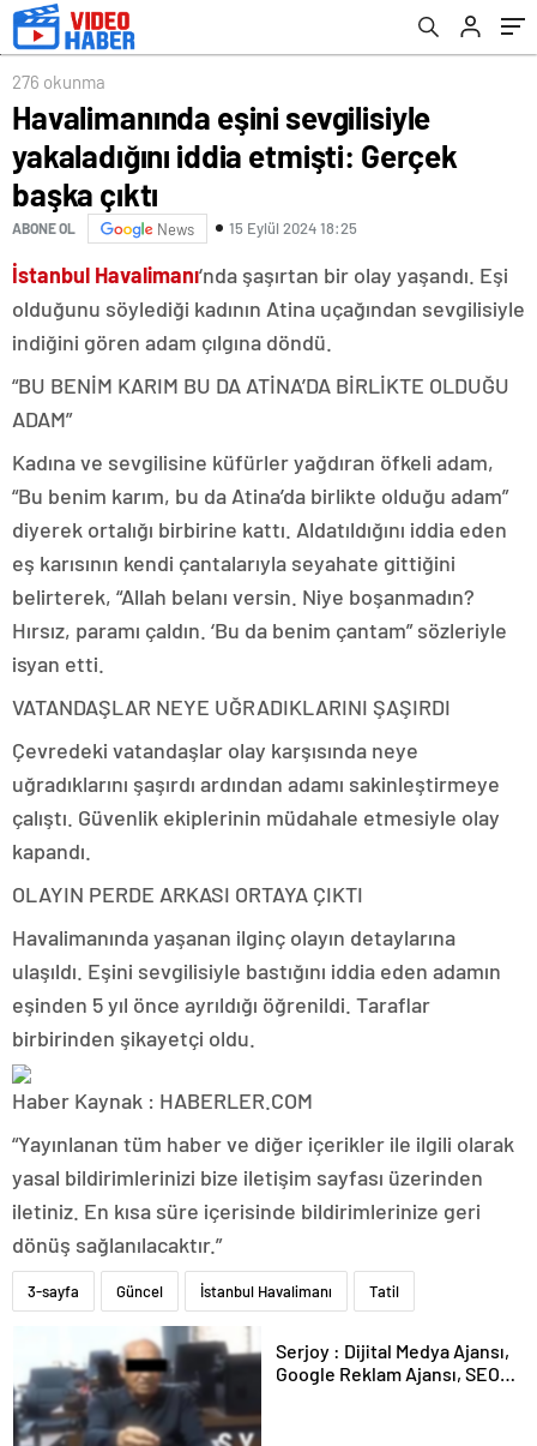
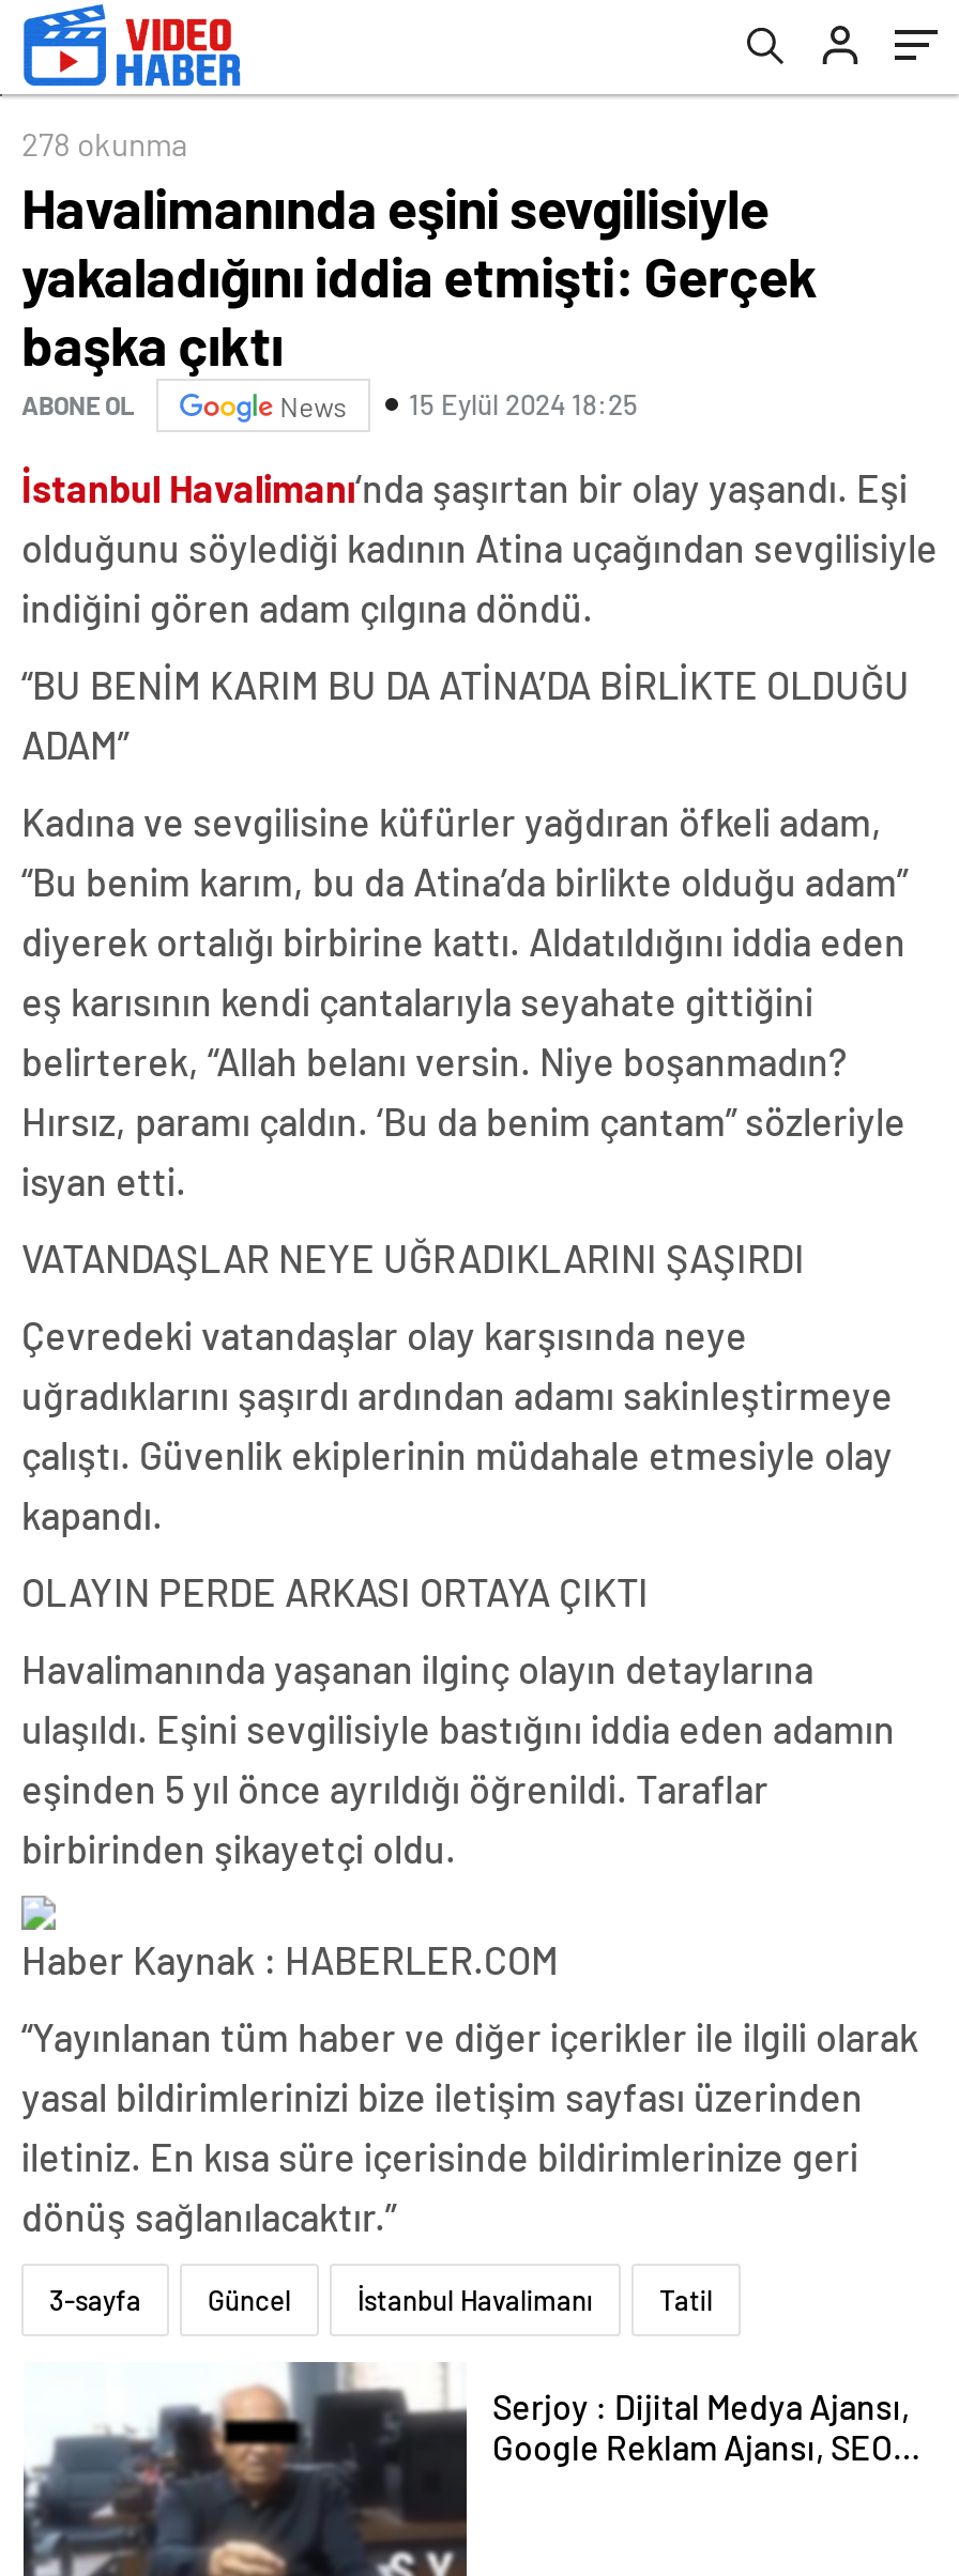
[12,70,105,92] 276 okunma -> [21,123,188,162] 278 okunma

